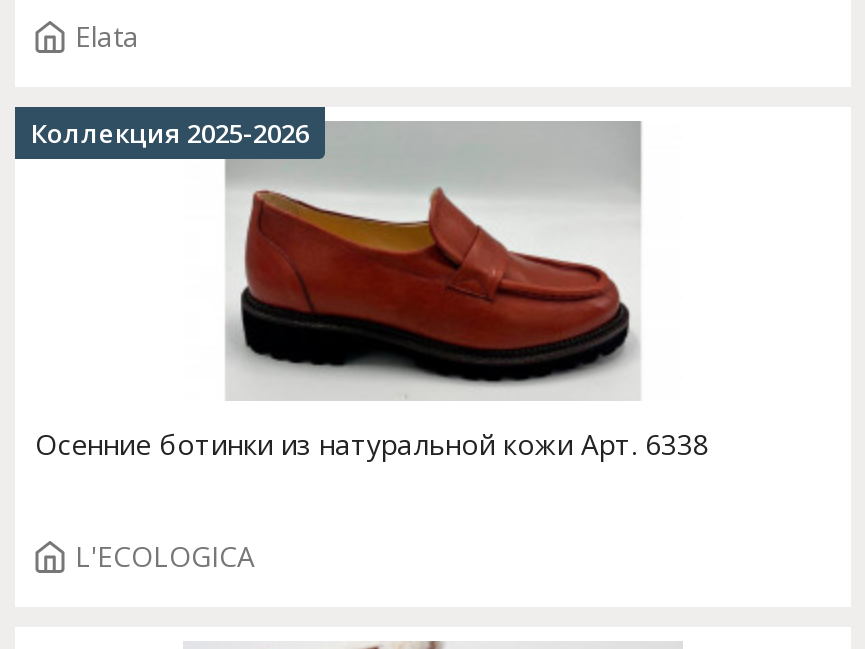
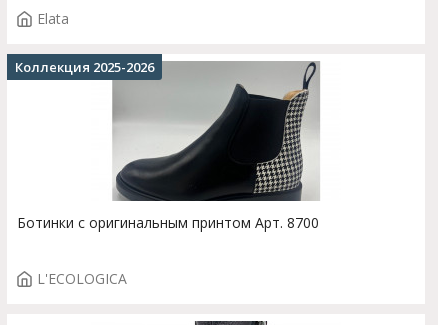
[35,125,709,463] [image] | Осенние ботинки из натуральной кожи Арт. 6338 -> [17,62,319,232] [image] | Ботинки с оригинальным принтом Арт. 8700

